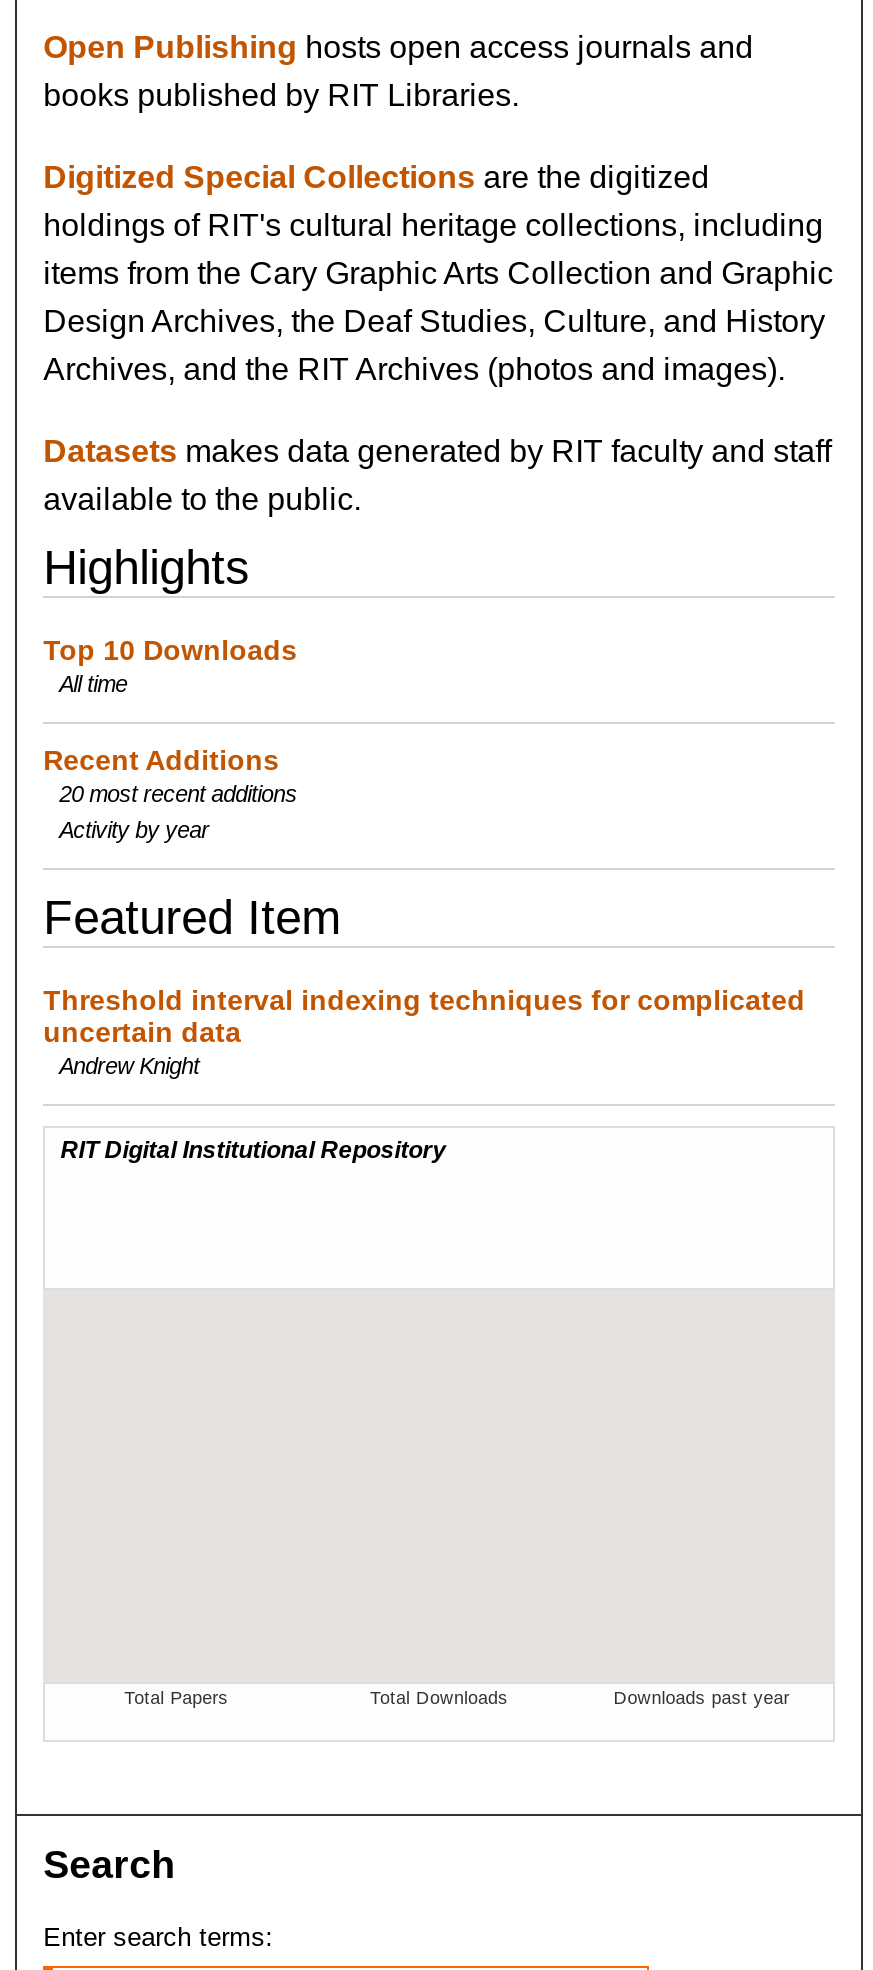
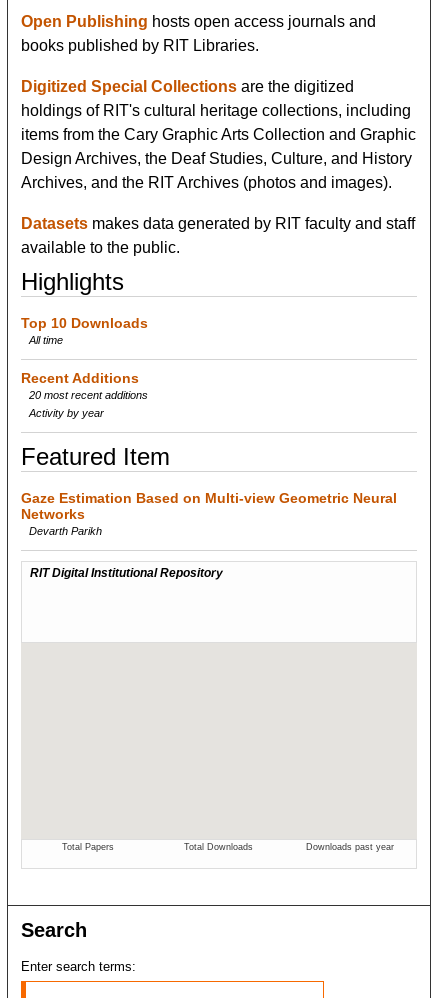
[43,984,805,1078] Threshold interval indexing techniques for complicated | uncertain data | Andrew Knight -> [21,490,397,537] Gaze Estimation Based on Multi-view Geometric Neural | Networks | Devarth Parikh

